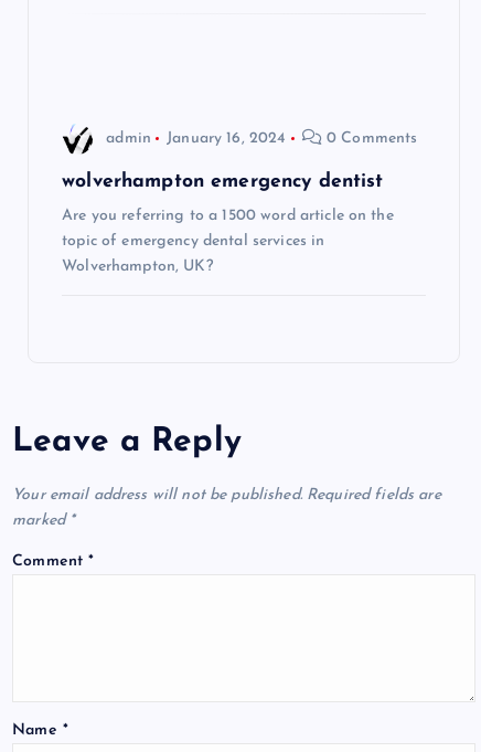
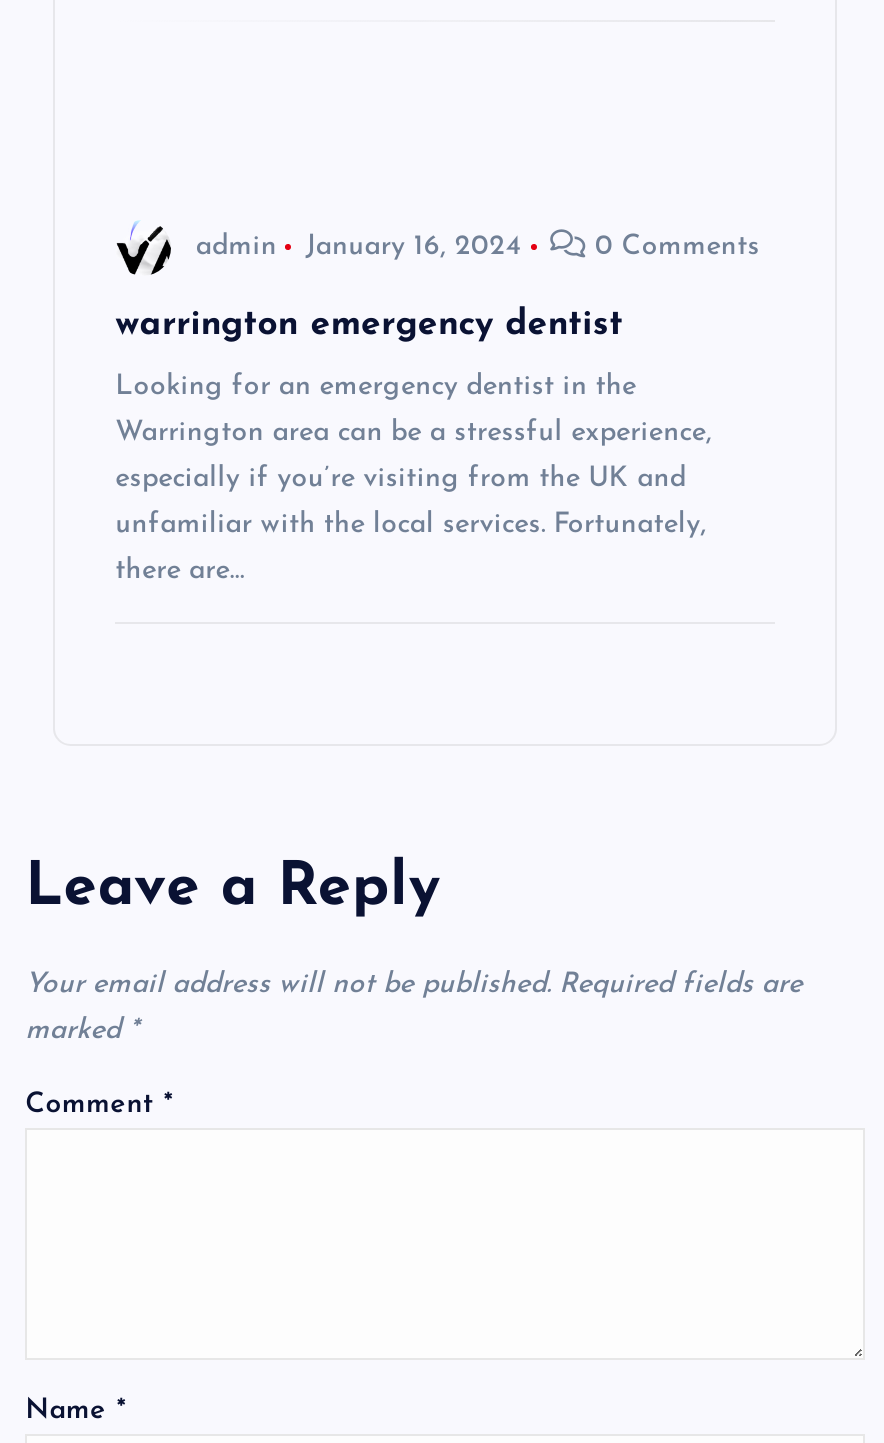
[62,172,394,275] wolverhampton emergency dentist | Are you referring to a 1500 word article on the | topic of emergency dental services in | Wolverhampton, UK? -> [115,308,712,586] warrington emergency dentist | Looking for an emergency dentist in the | Warrington area can be a stressful experience, | especially if you’re visiting from the UK and | unfamiliar with the local services. Fortunately, | there are…

